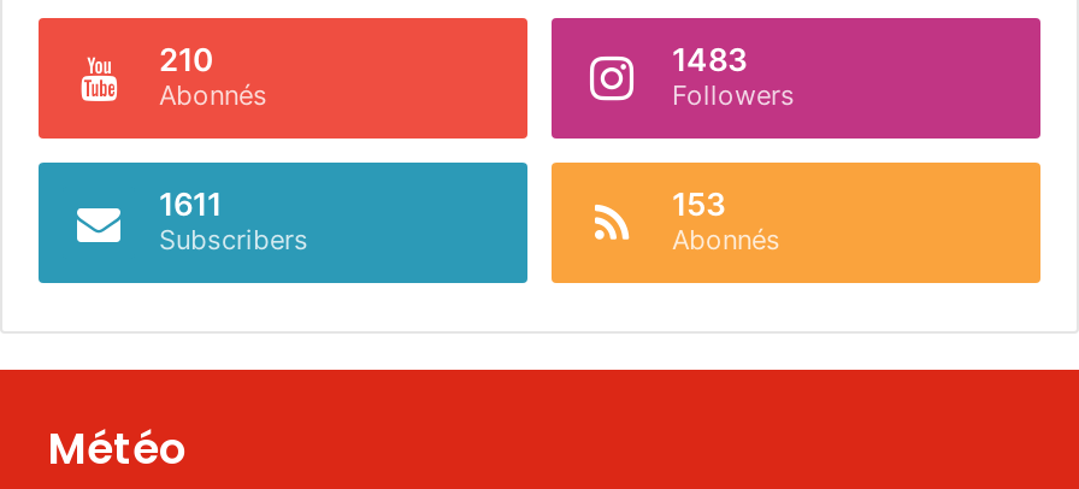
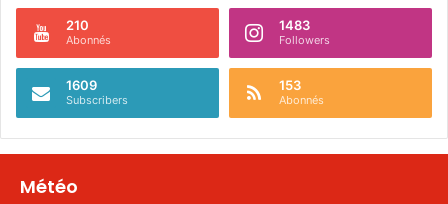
[159,184,222,222] 1611 -> [66,77,97,93] 1609

